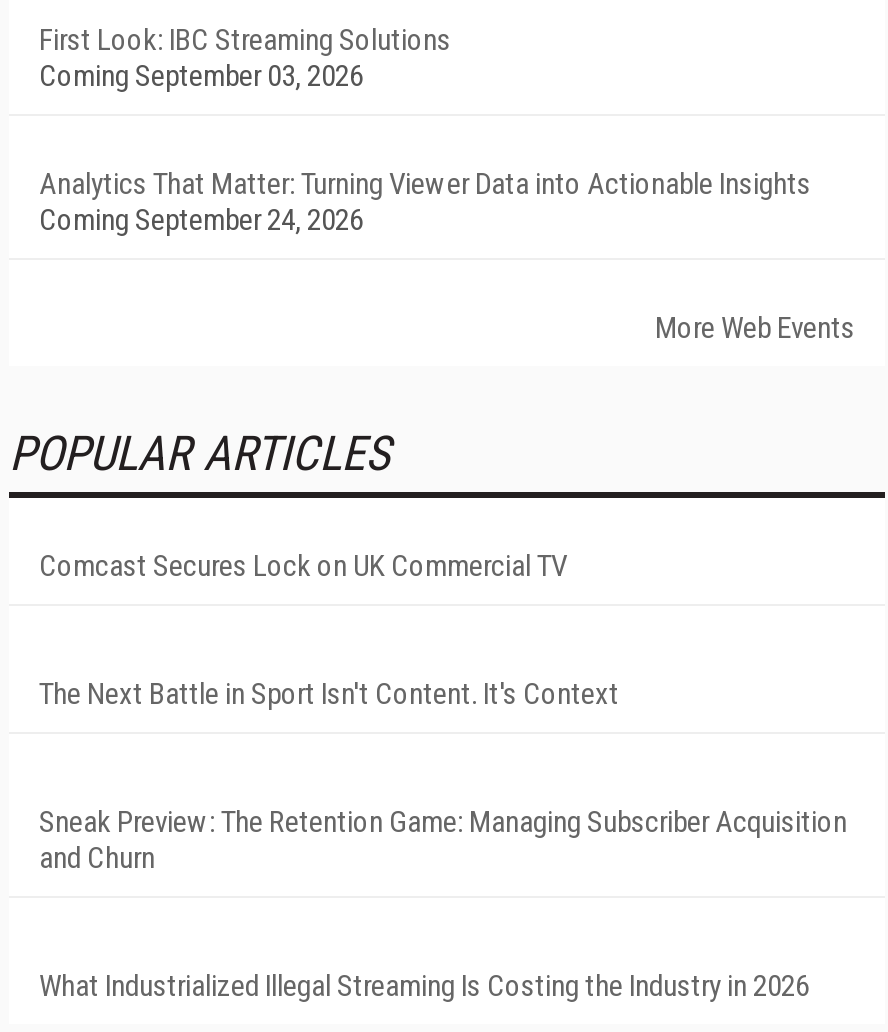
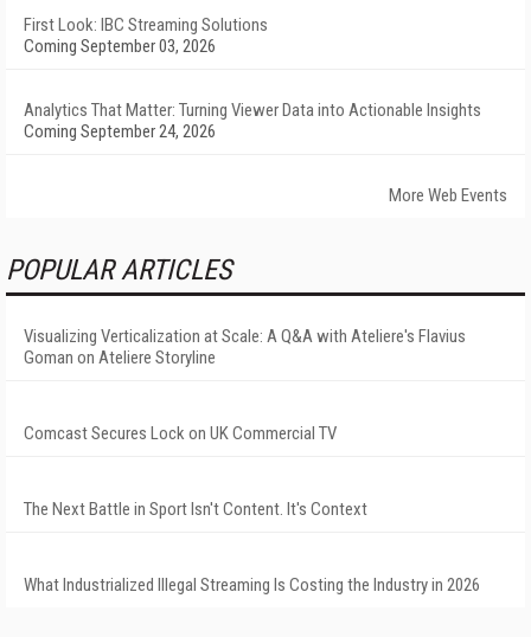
none -> [24,326,466,368] Visualizing Verticalization at Scale: A Q&A with Ateliere's Flavius | Goman on Ateliere Storyline
moved [39,548,619,712] -> [24,423,367,520]: Comcast Secures Lock on UK Commercial TV | The Next Battle in Sport Isn't Content. It's Context
[39,804,847,876] Sneak Preview: The Retention Game: Managing Subscriber Acquisition | and Churn -> none

